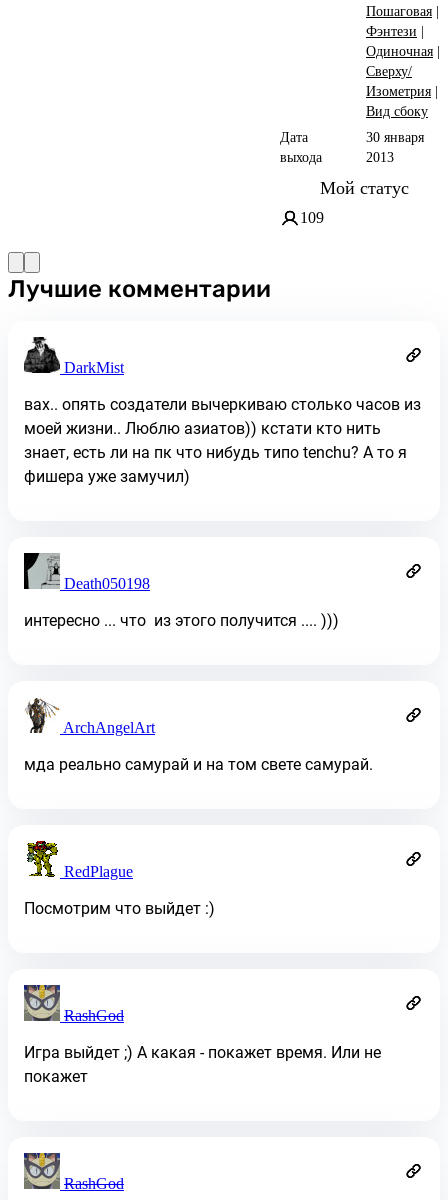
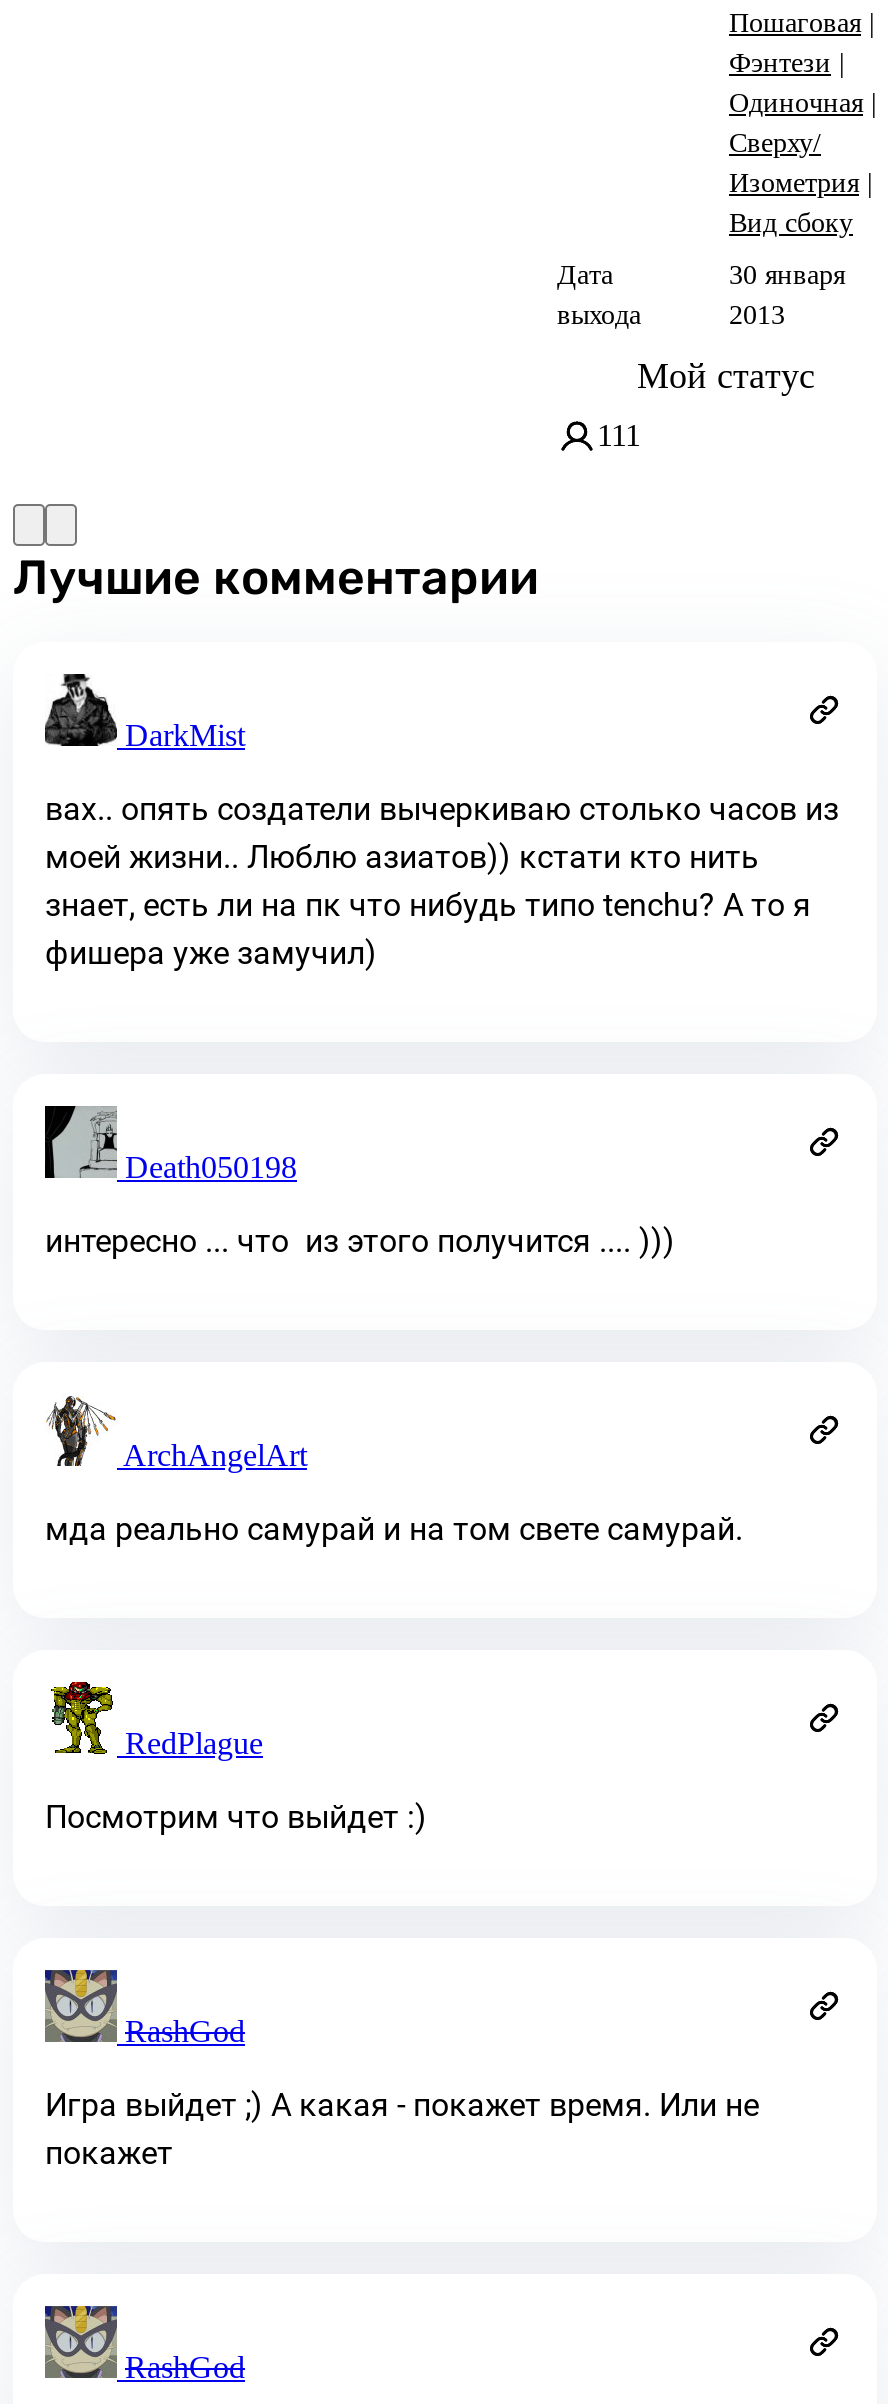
[300,209,324,226] 109 -> [597,417,641,451] 111

